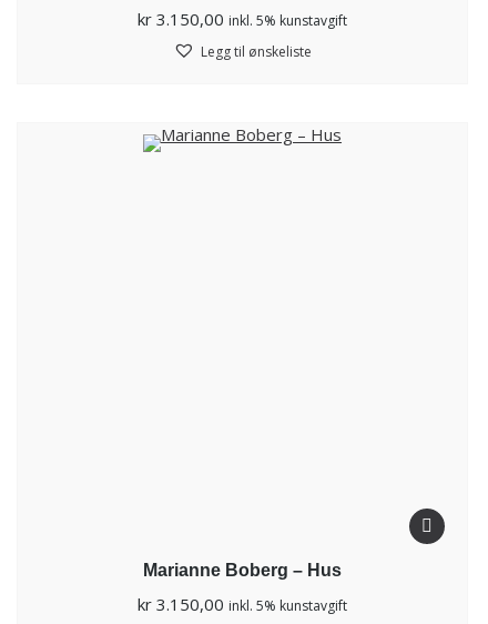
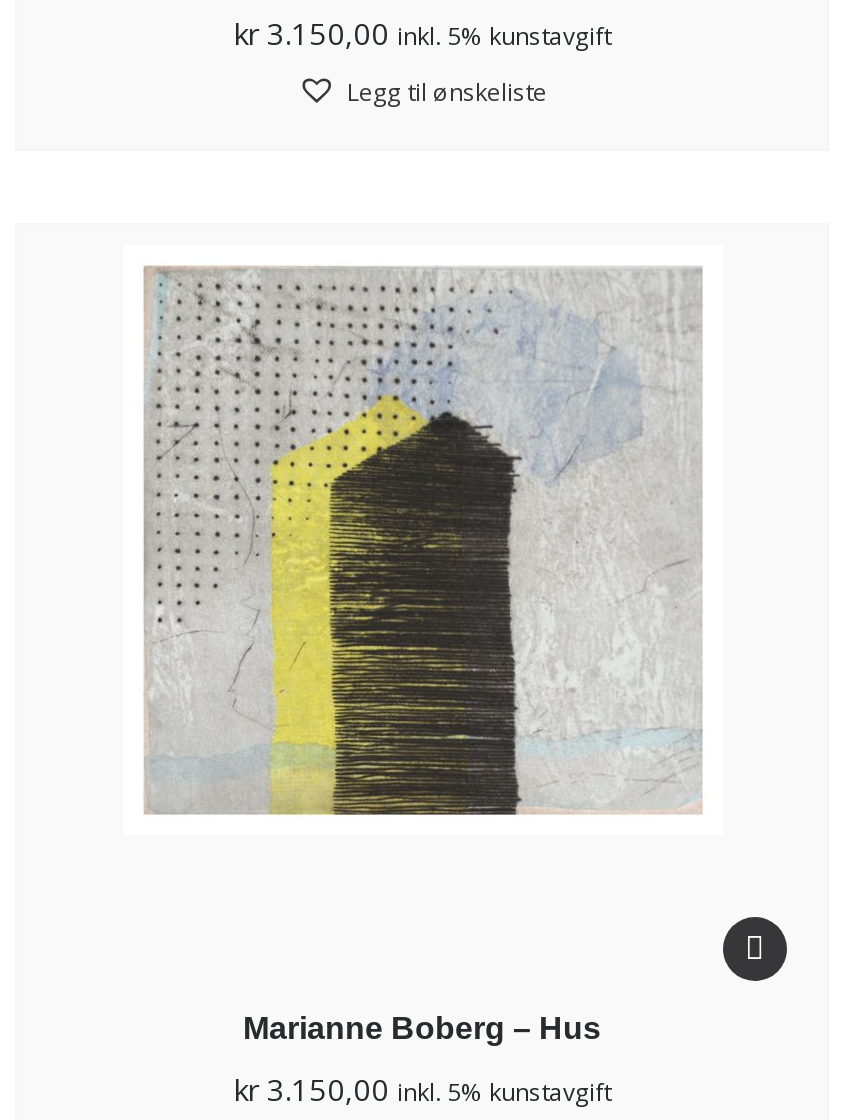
none -> [143,236,703,816] [image]

